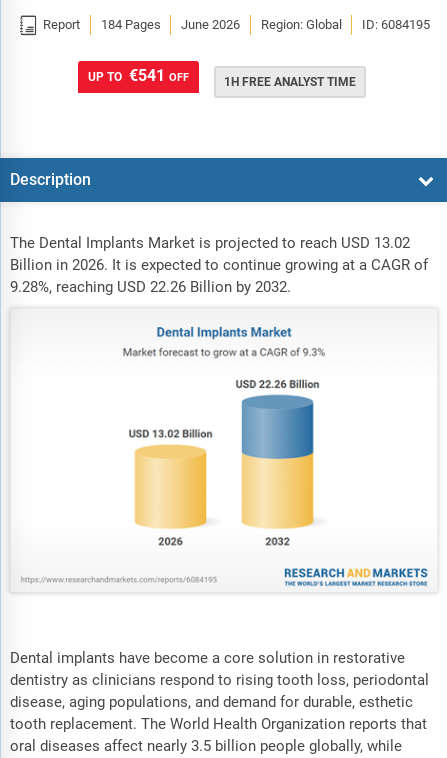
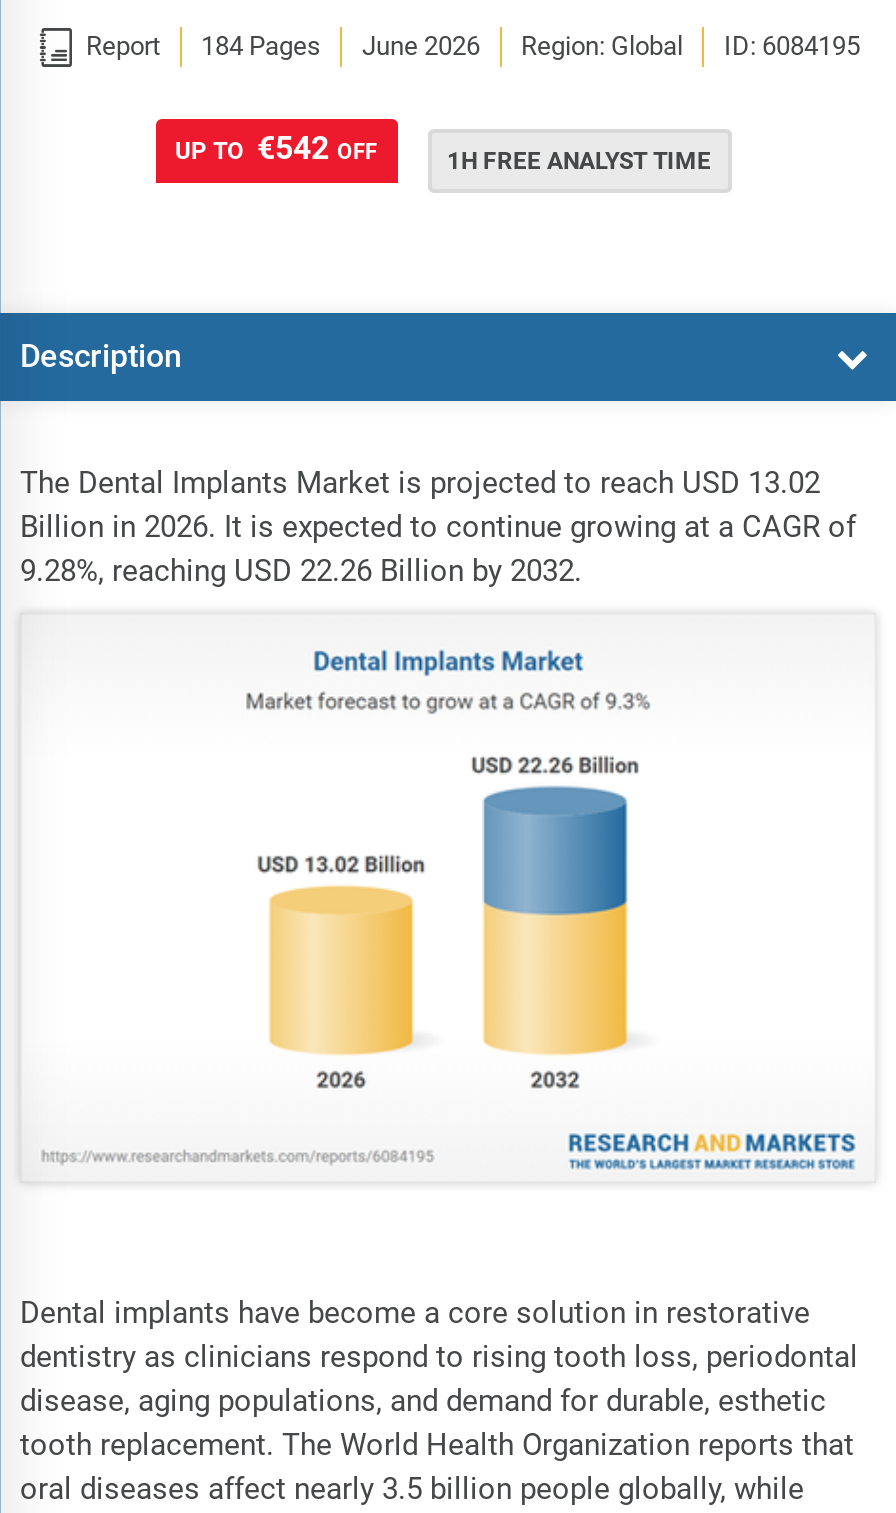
[87,66,188,85] UP TO €541 OFF -> [175,128,377,166] UP TO €542 OFF

